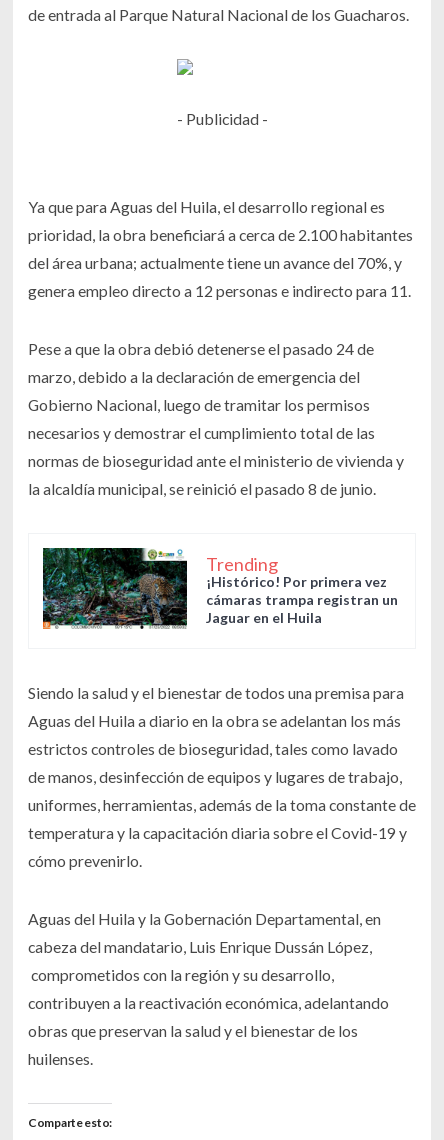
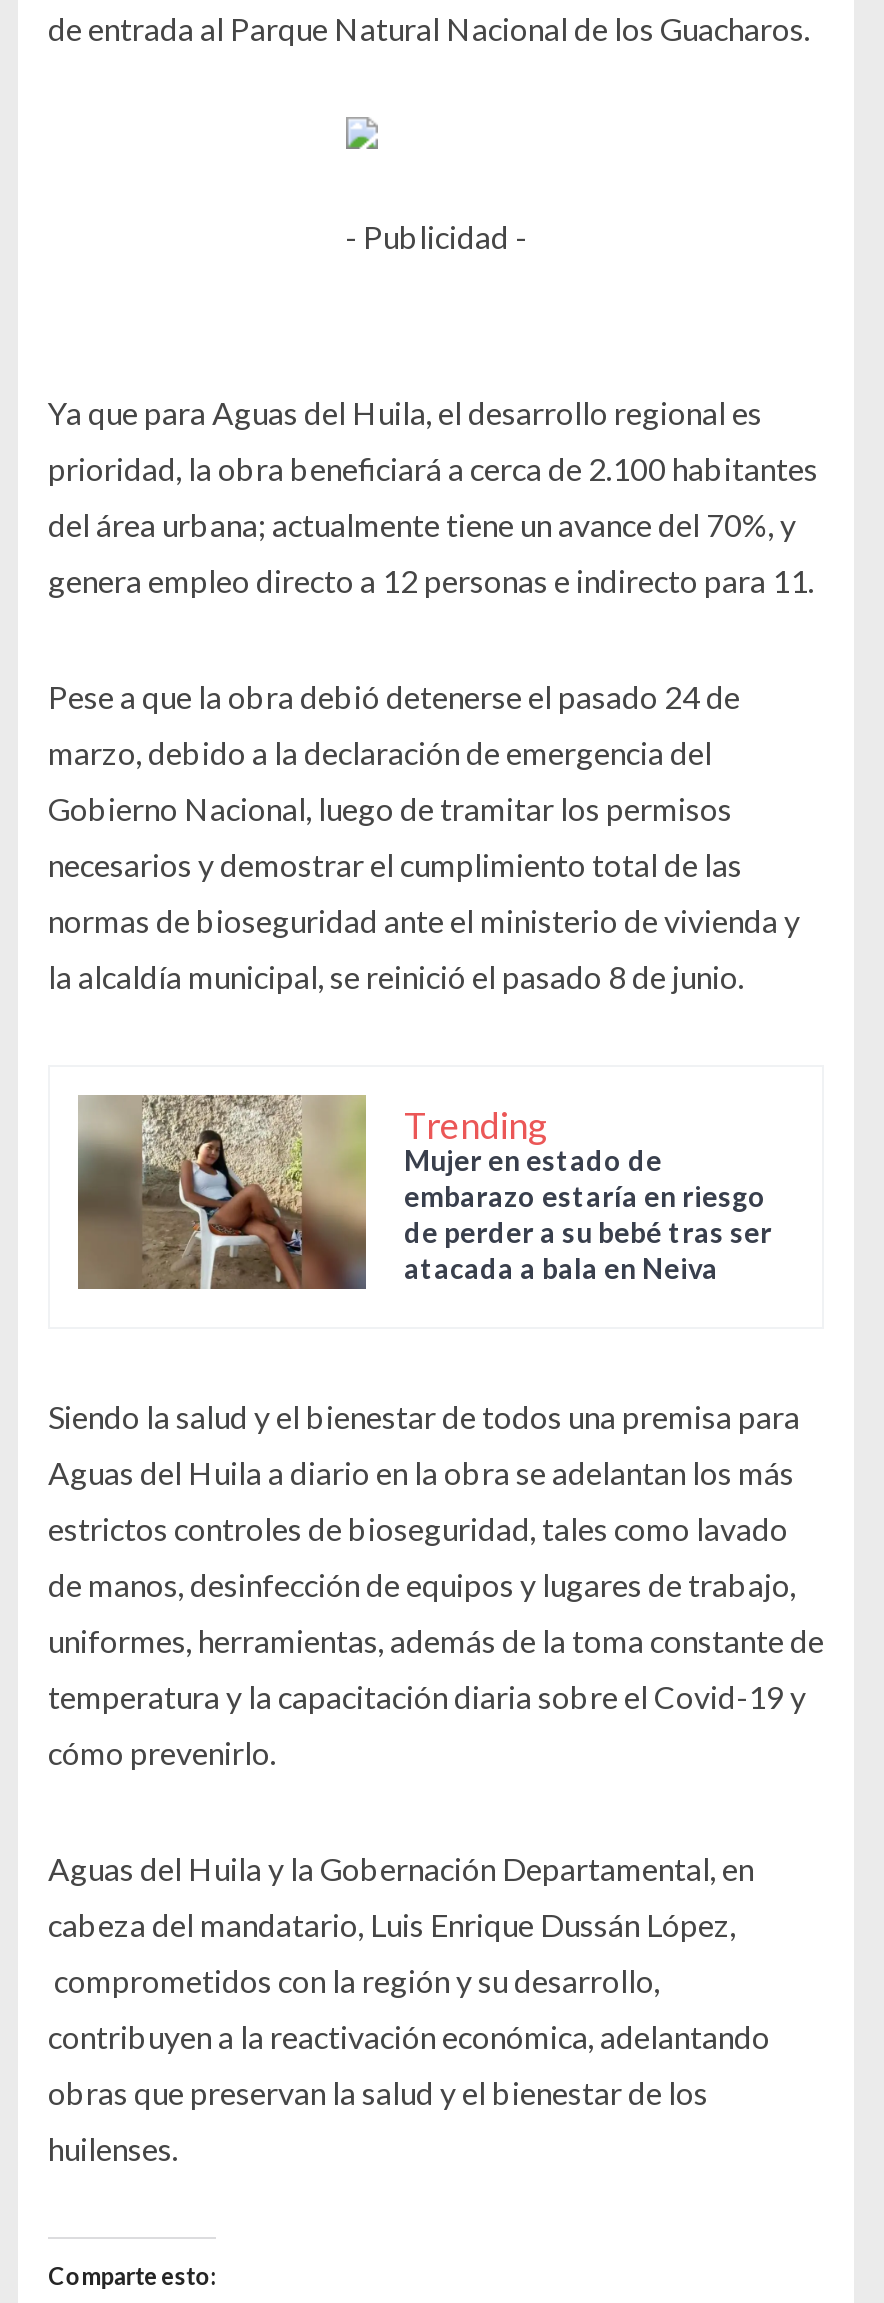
[42,548,398,630] [image] | ¡Histórico! Por primera vez | cámaras trampa registran un | Jaguar en el Huila -> [76,1093,772,1291] [image] | Mujer en estado de | embarazo estaría en riesgo | de perder a su bebé tras ser | atacada a bala en Neiva

